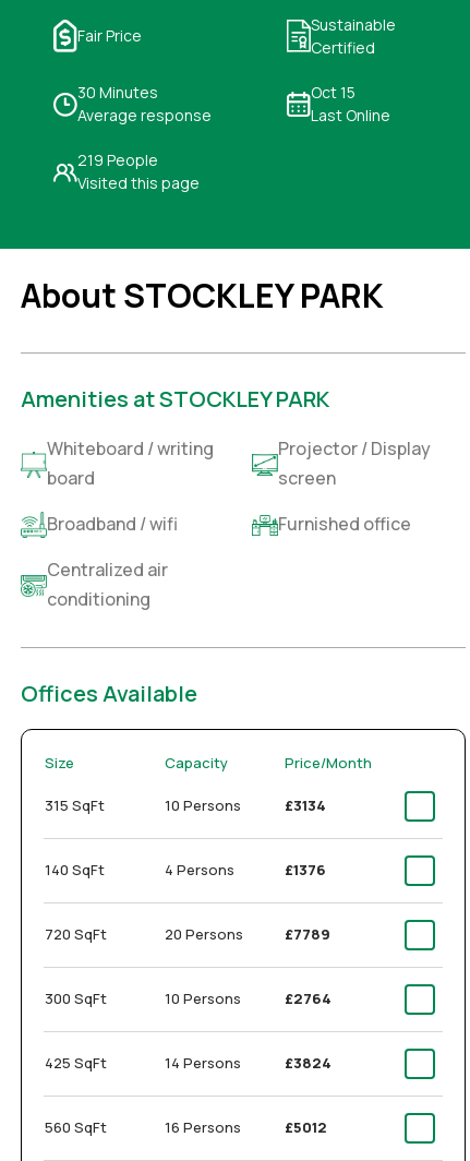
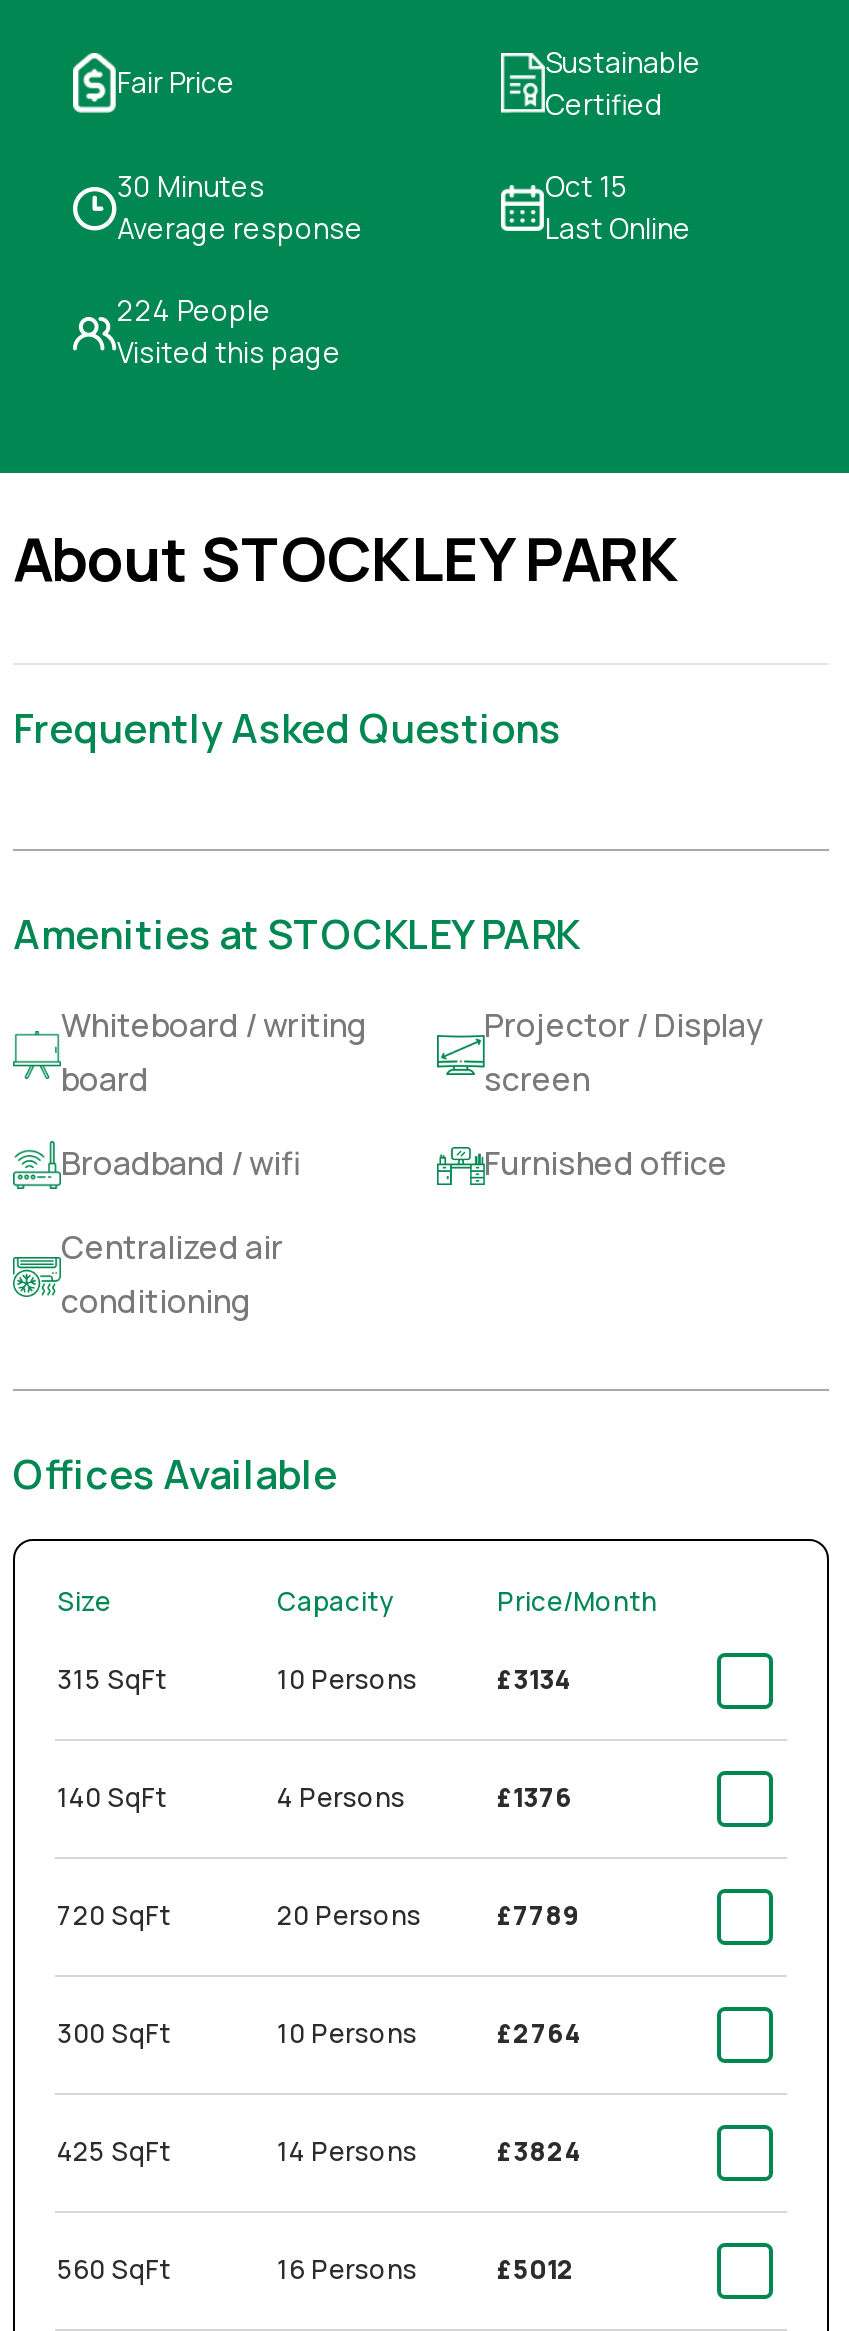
[77,149,158,170] 219 People -> [117,290,271,328] 224 People
none -> [13,700,561,754] Frequently Asked Questions

